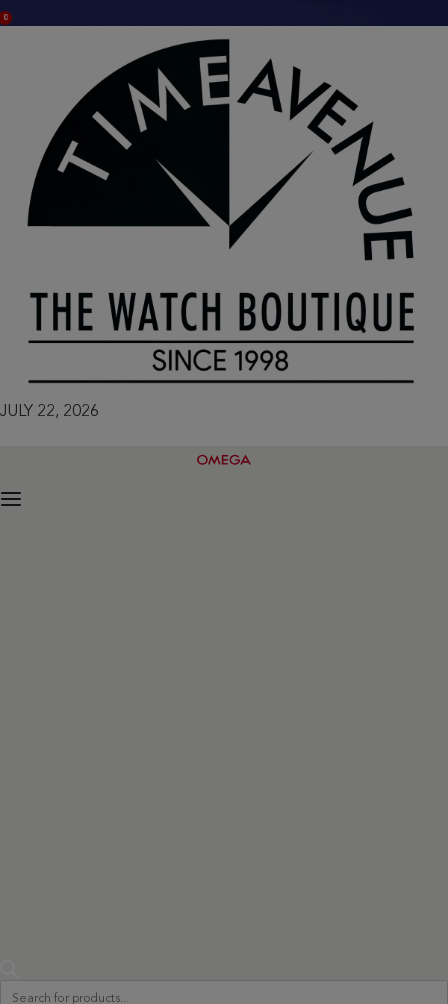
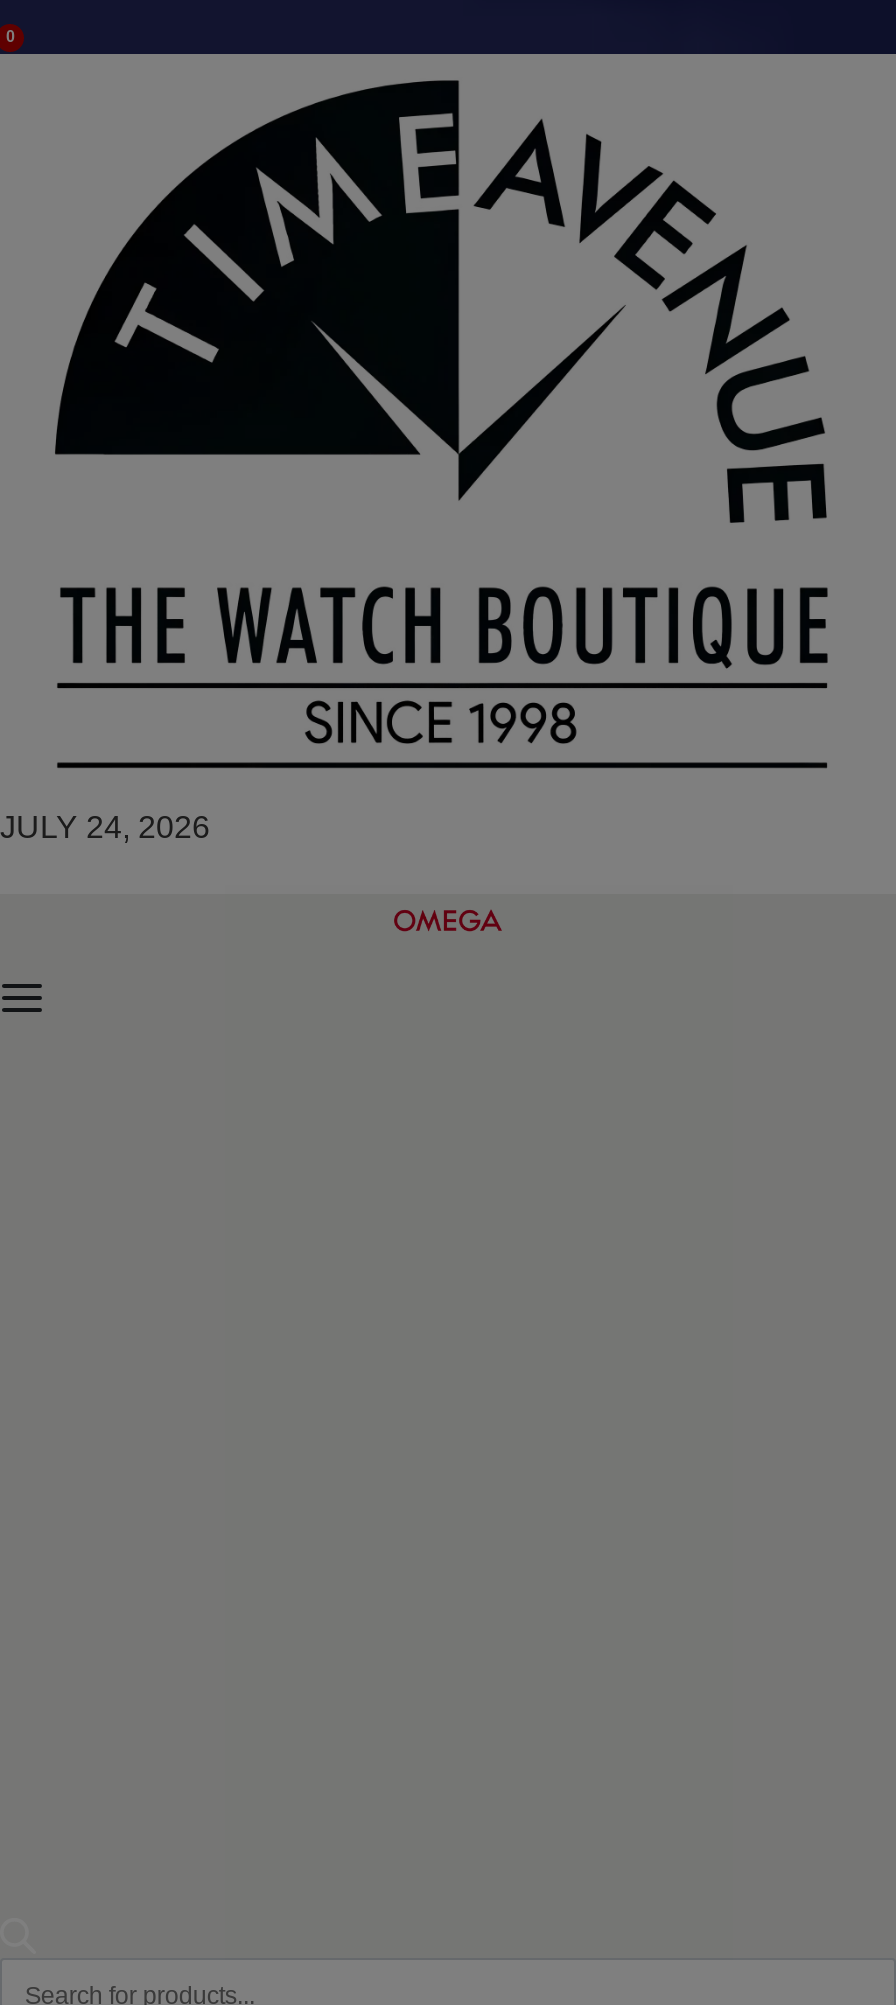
[0,404,99,420] JULY 22, 2026 -> [0,810,210,844] JULY 24, 2026

